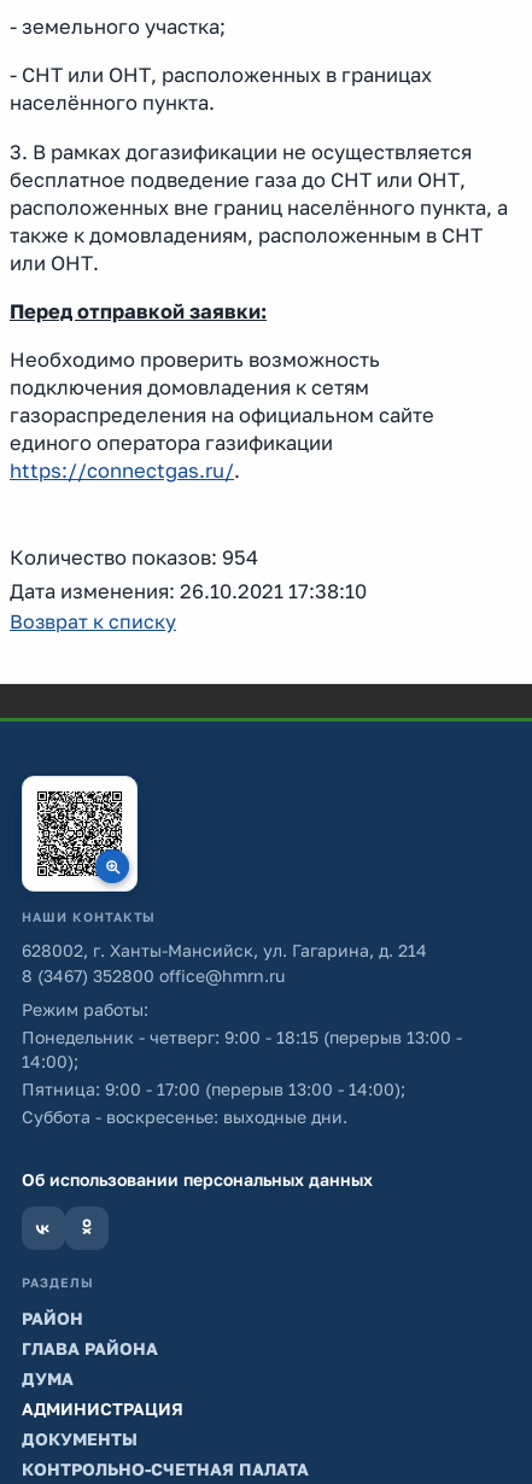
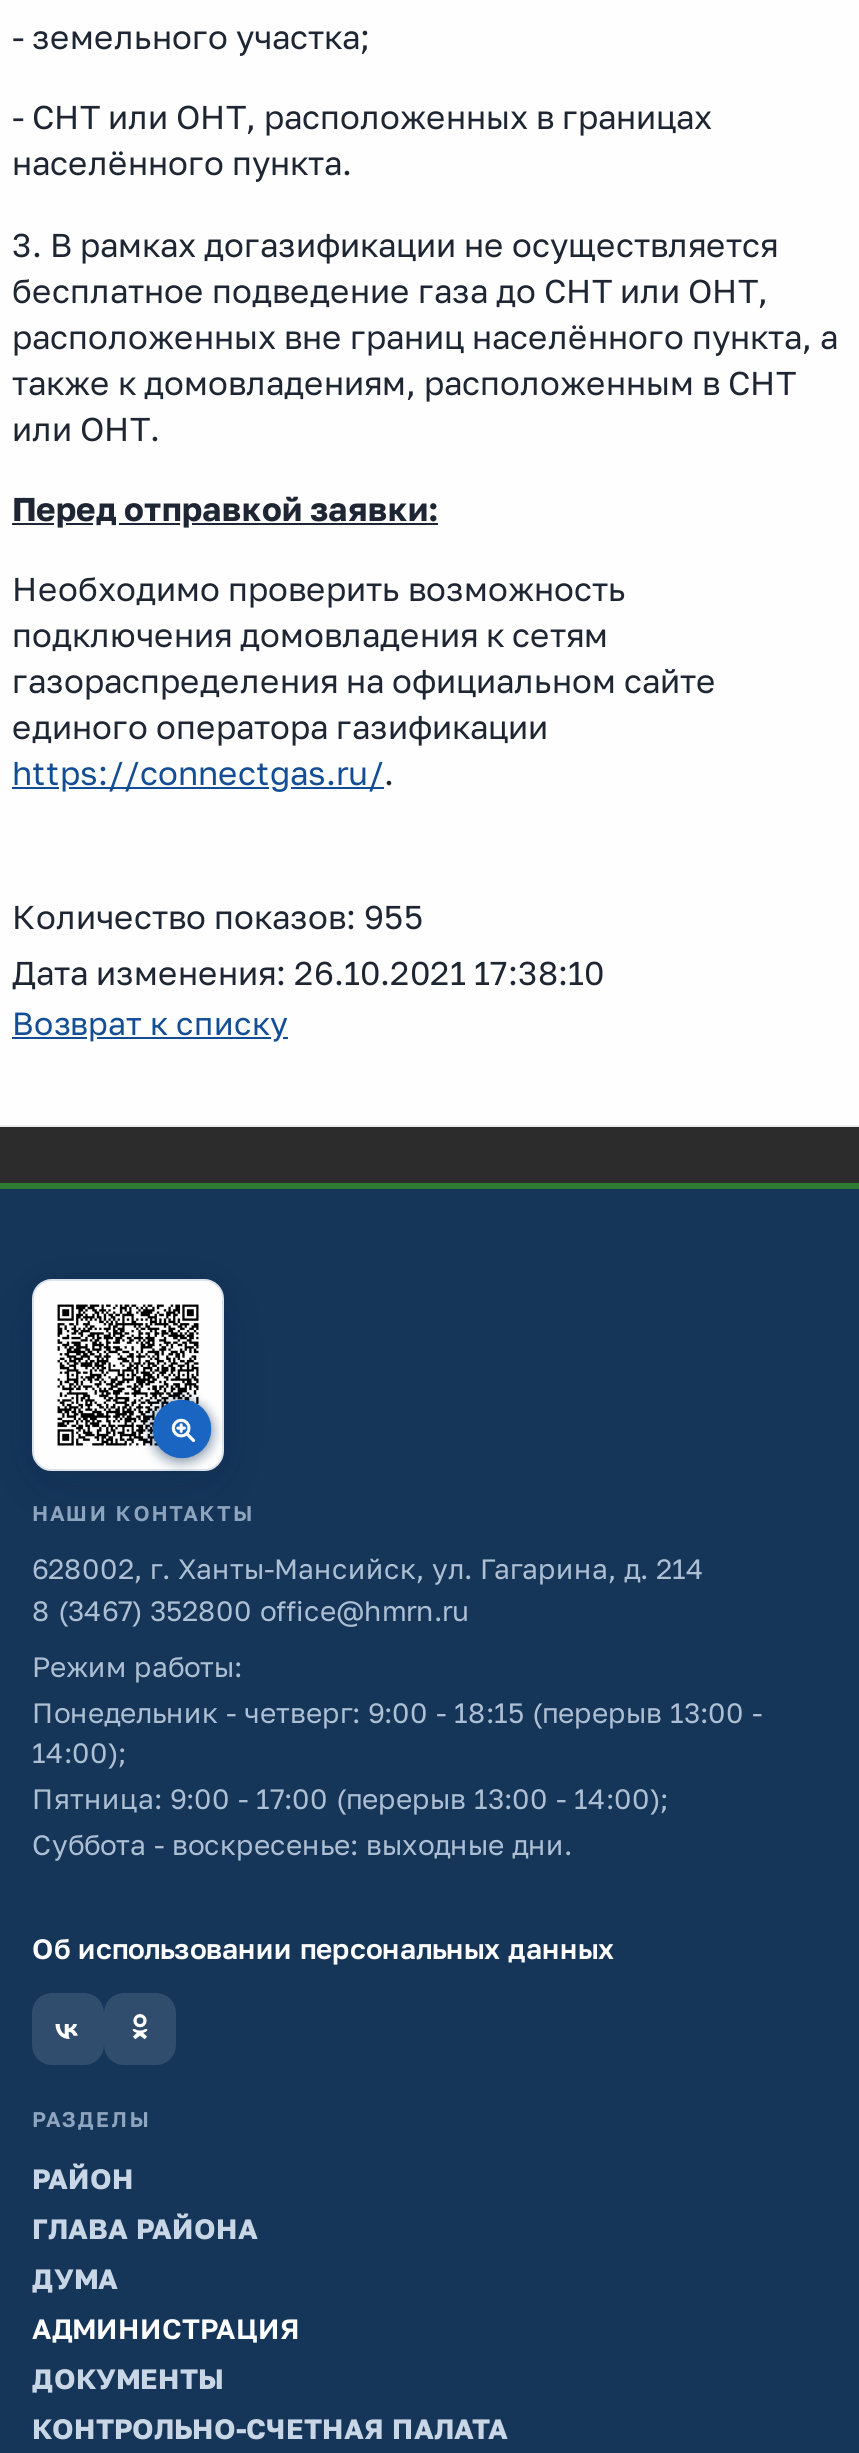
[10,545,258,569] Количество показов: 954 -> [12,896,424,936] Количество показов: 955

